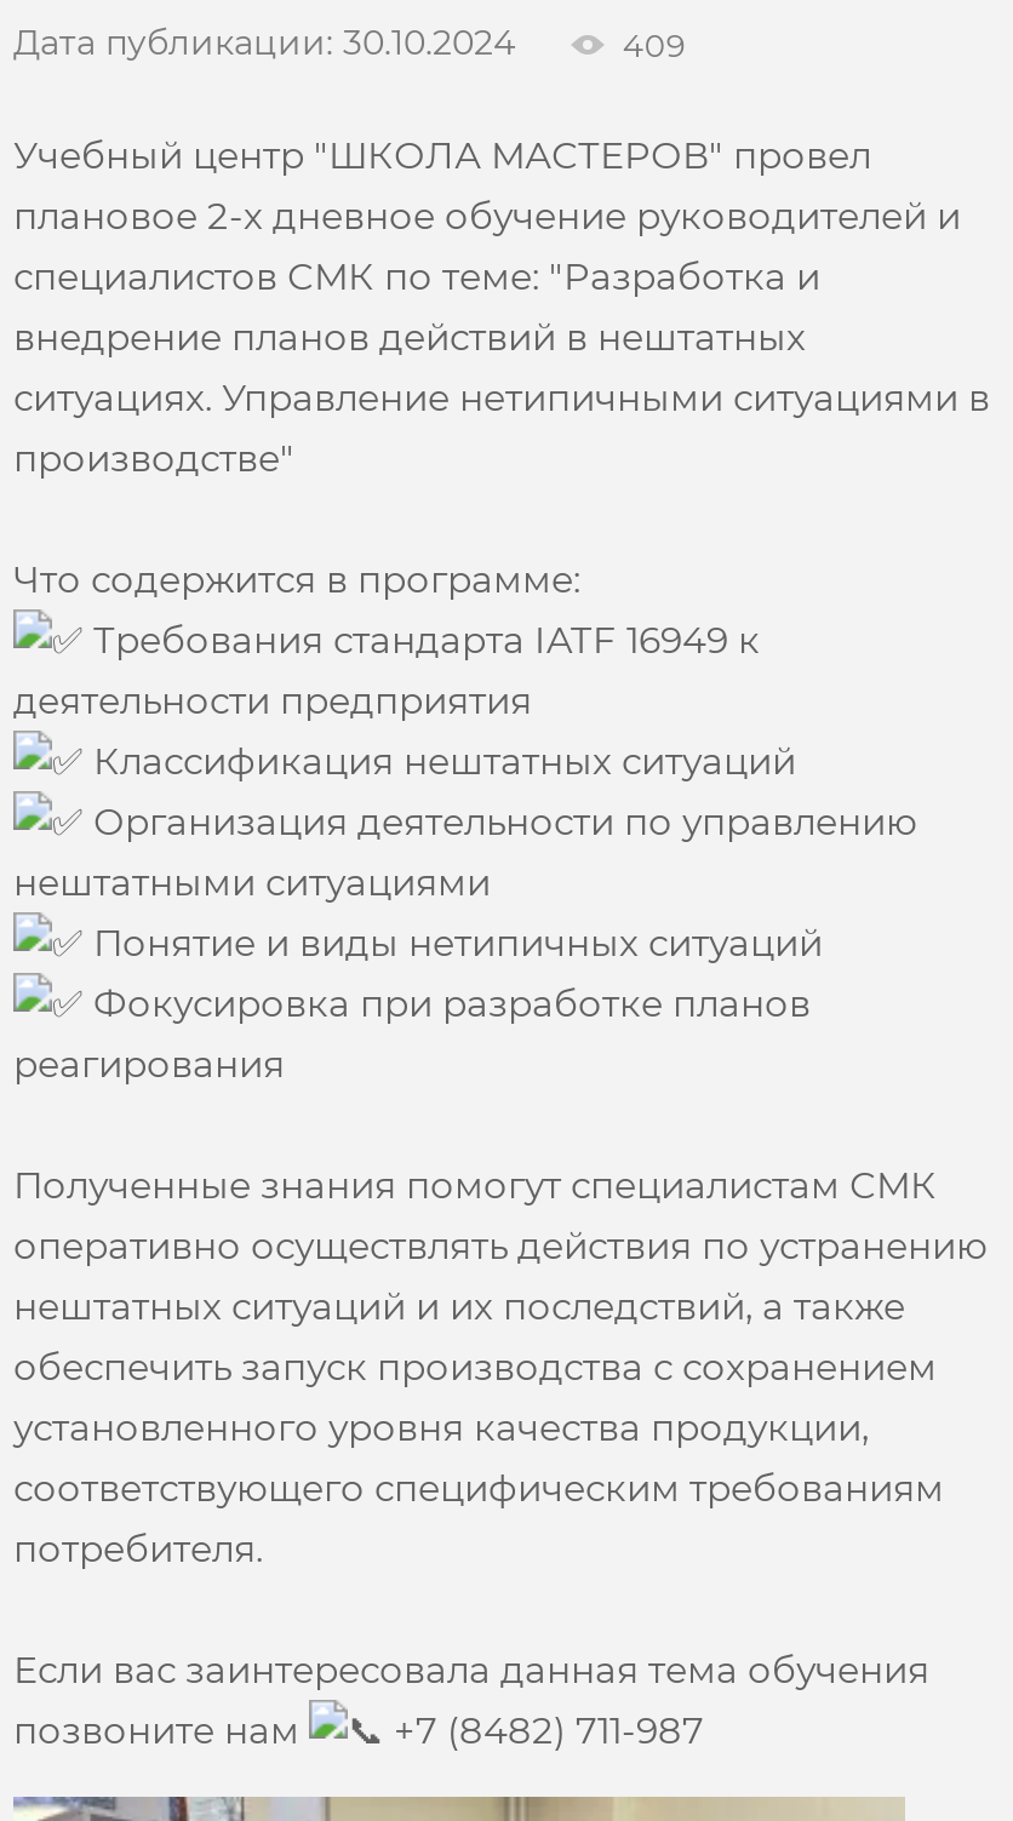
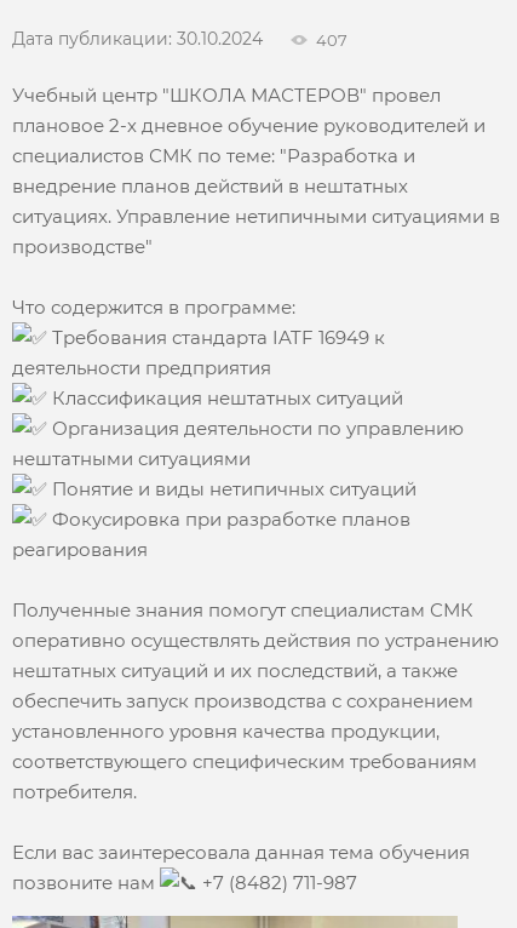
[622,24,685,63] 409 -> [316,30,348,49] 407

